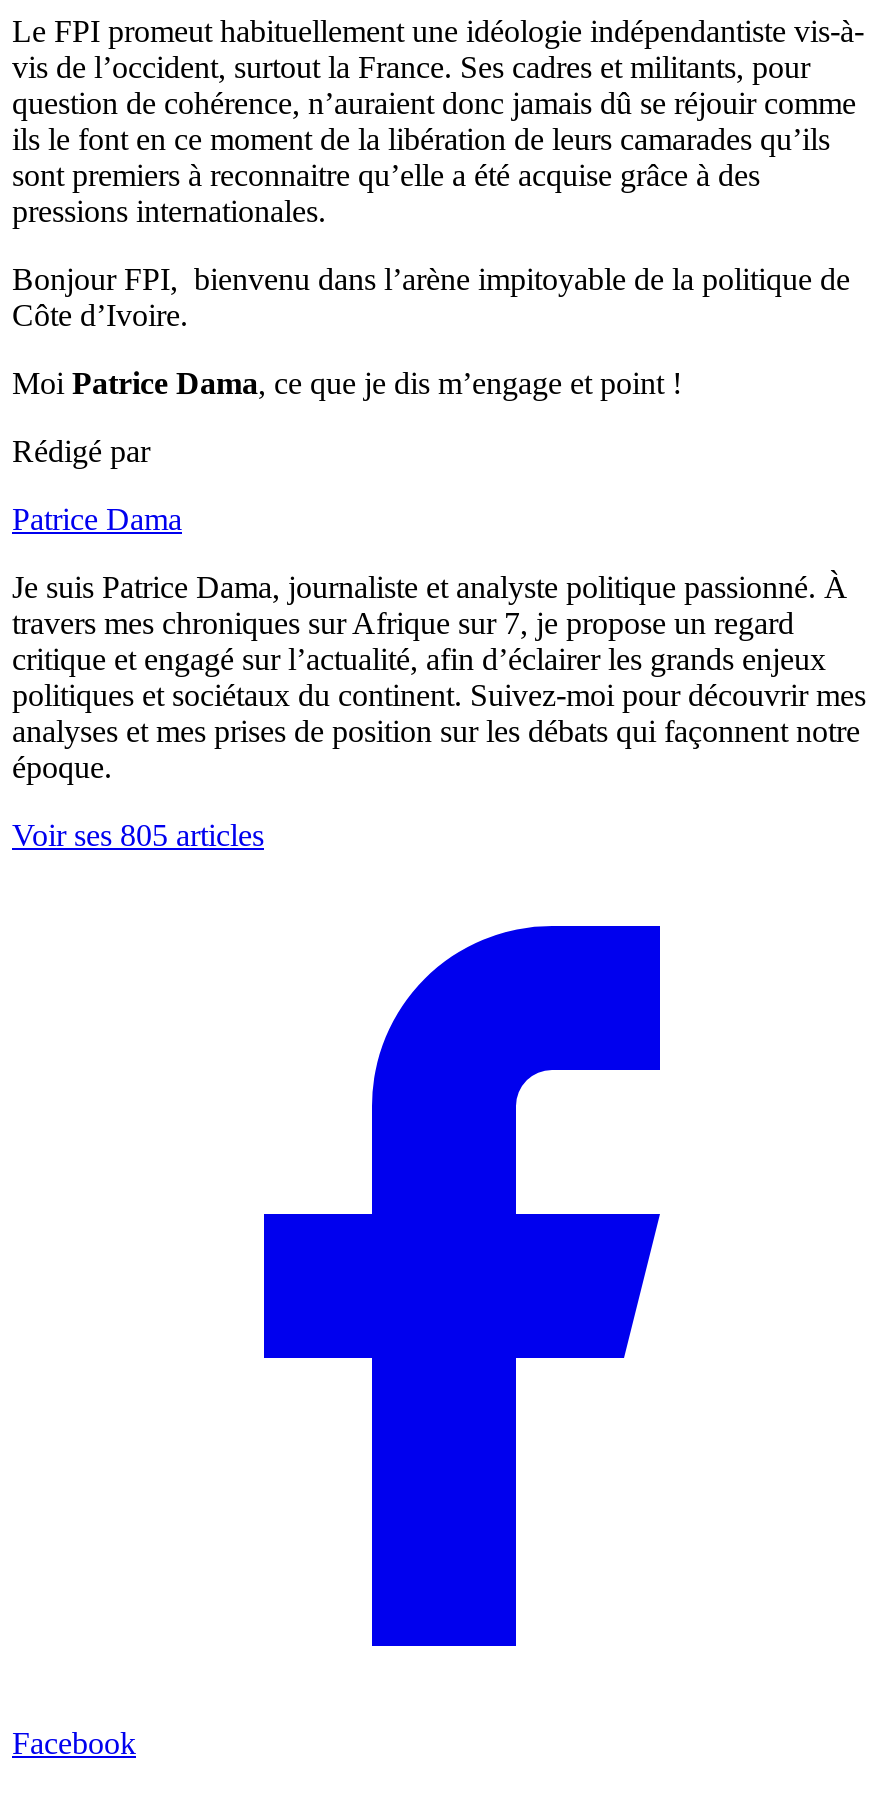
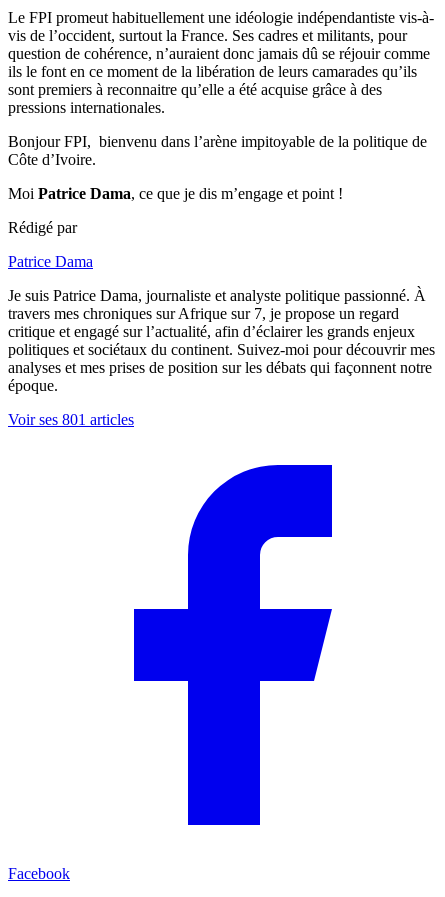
[12,818,264,852] Voir ses 805 articles -> [8,411,134,428] Voir ses 801 articles

